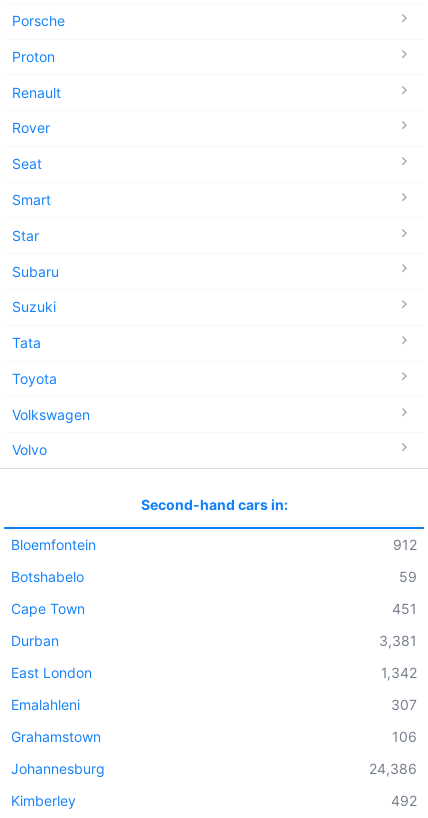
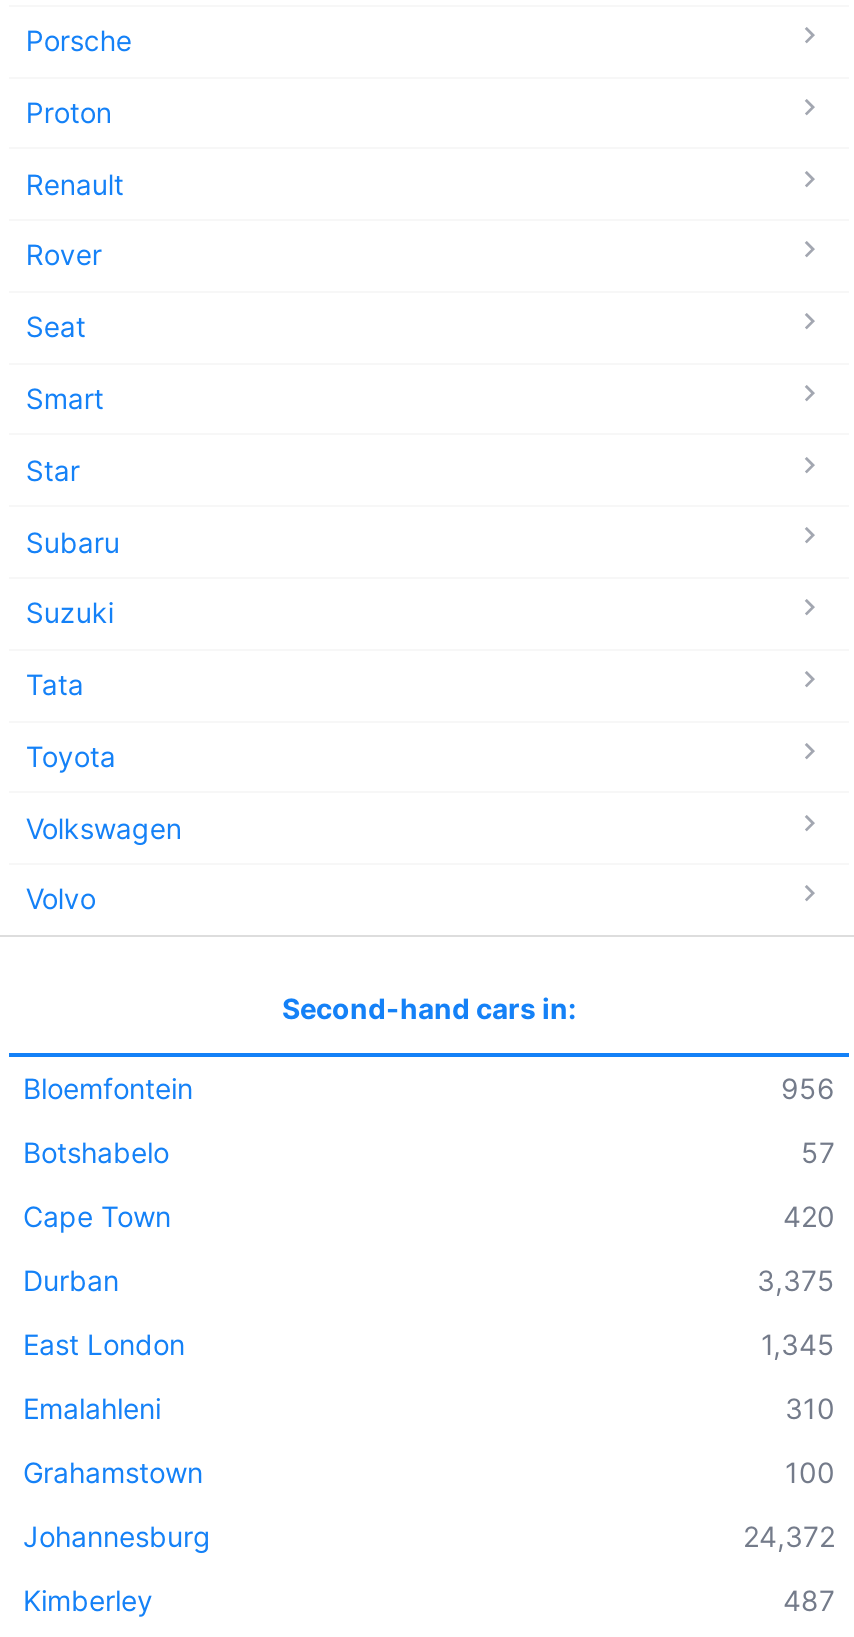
[393,536,417,553] 912 -> [781,1071,835,1105] 956
[399,568,417,585] 59 -> [801,1135,835,1169] 57
[392,600,417,617] 451 -> [783,1199,835,1233] 420
[379,632,417,649] 3,381 -> [757,1263,835,1297] 3,375
[381,664,417,681] 1,342 -> [761,1327,835,1361] 1,345
[391,696,417,713] 307 -> [785,1391,835,1425] 310
[392,728,417,745] 106 -> [785,1455,835,1489] 100
[369,760,417,777] 24,386 -> [743,1519,835,1553] 24,372
[391,792,417,809] 492 -> [783,1583,835,1617] 487

